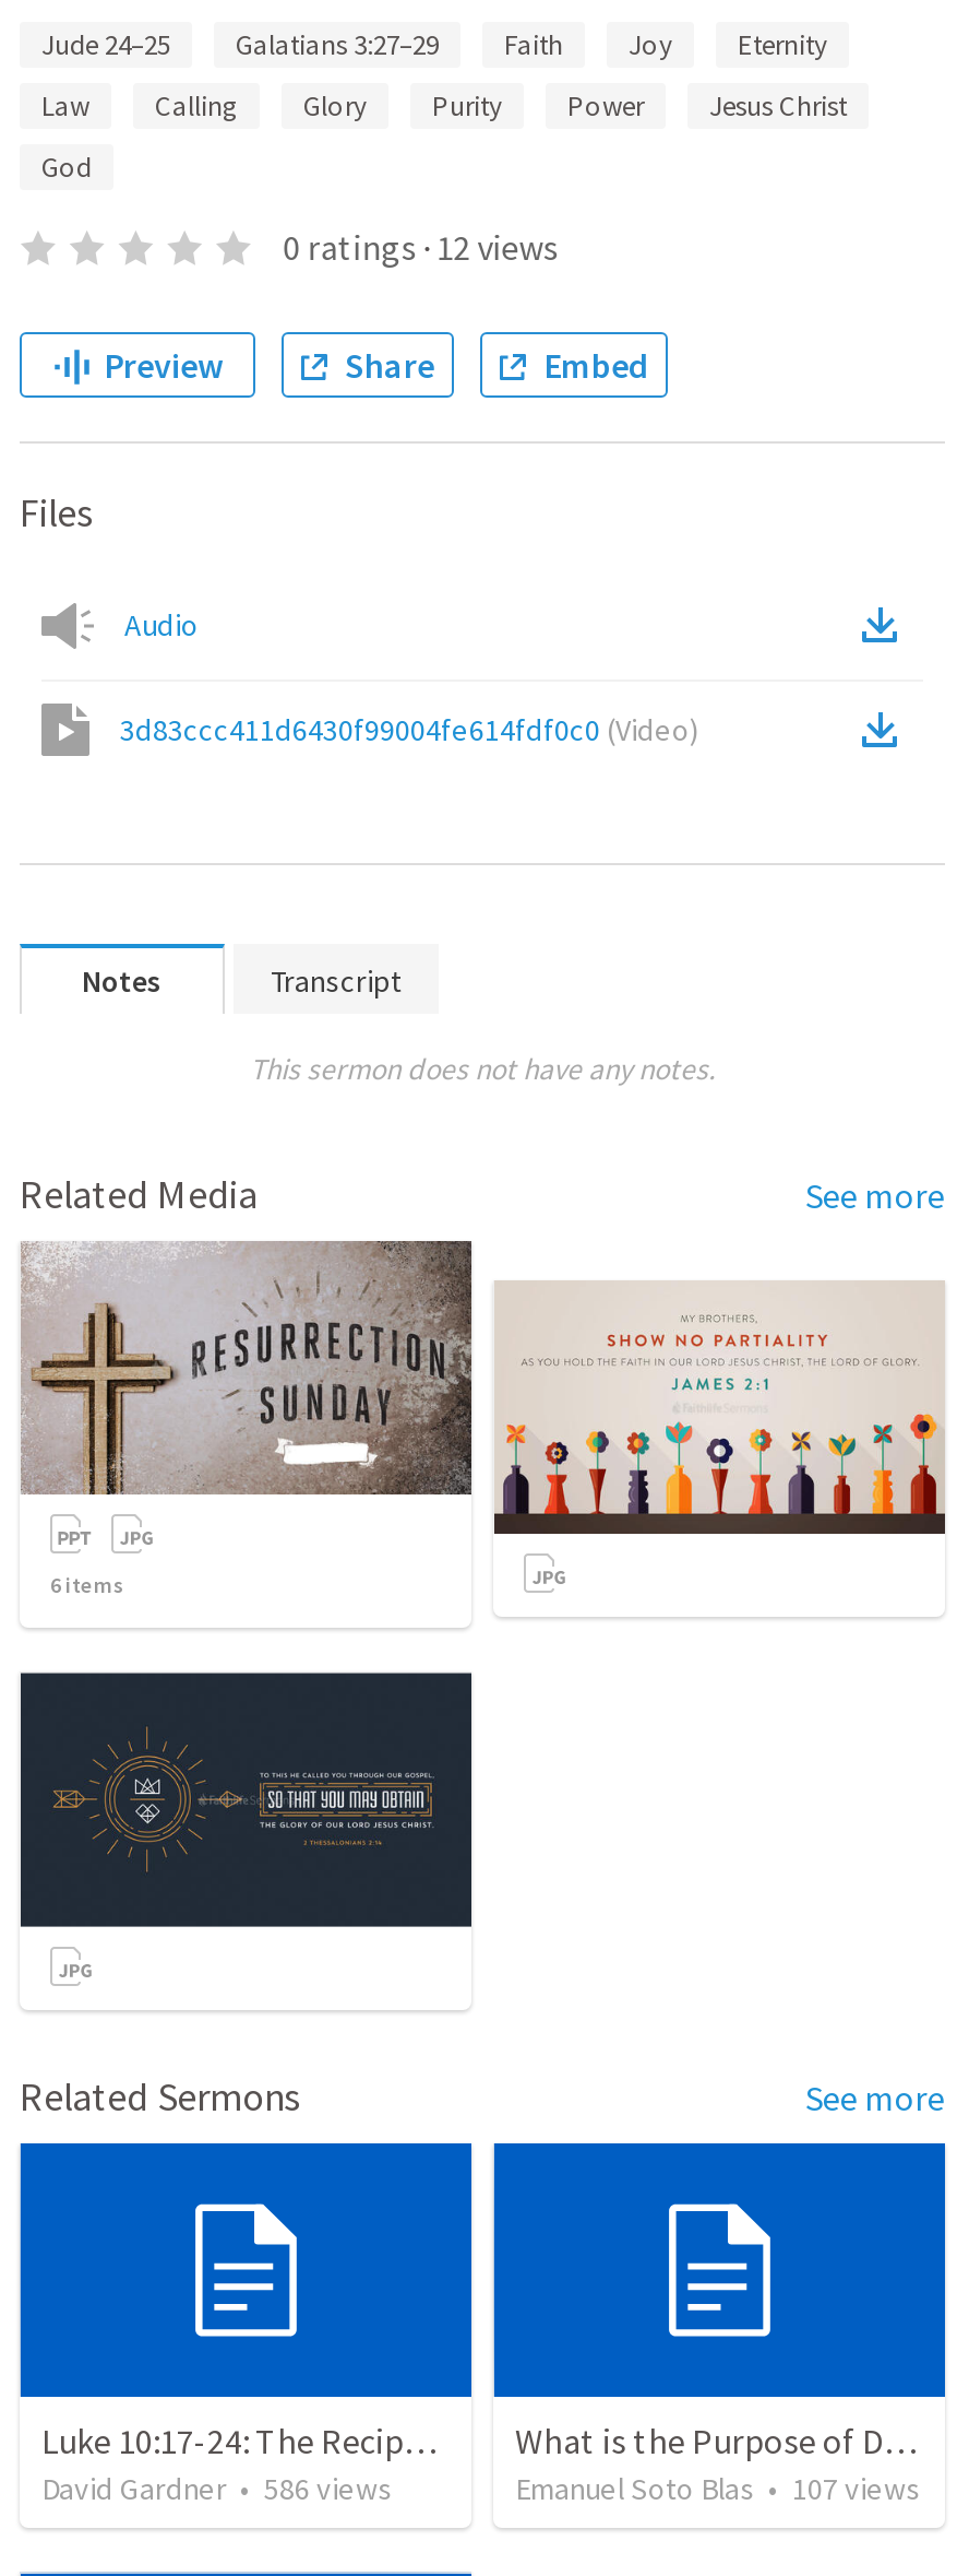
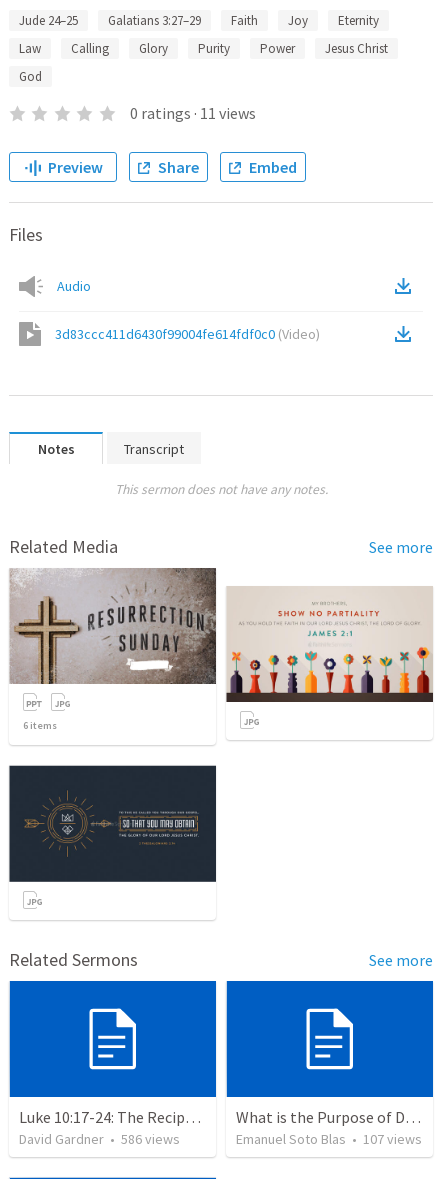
[283,225,558,269] 0 ratings · 12 views -> [130,103,256,123] 0 ratings · 11 views

